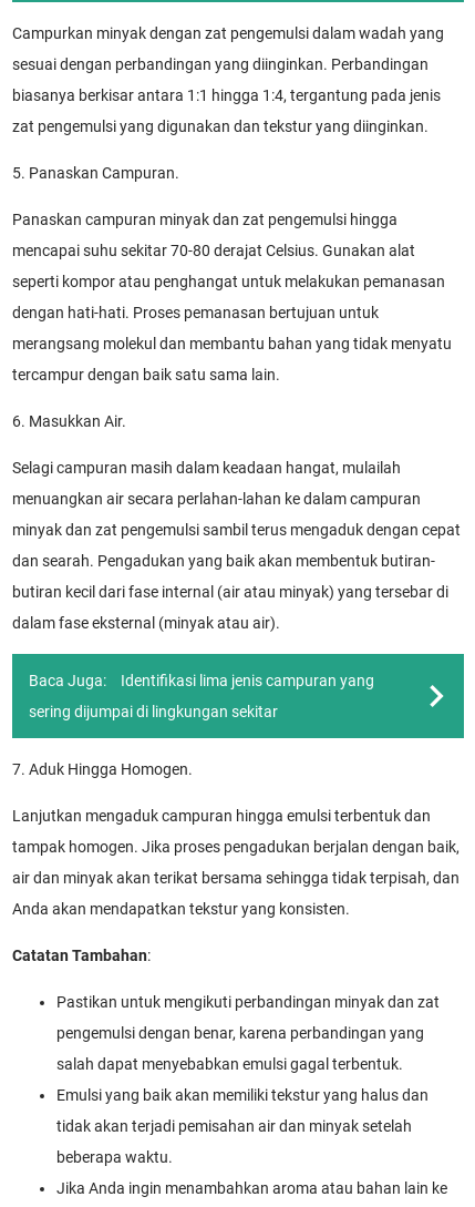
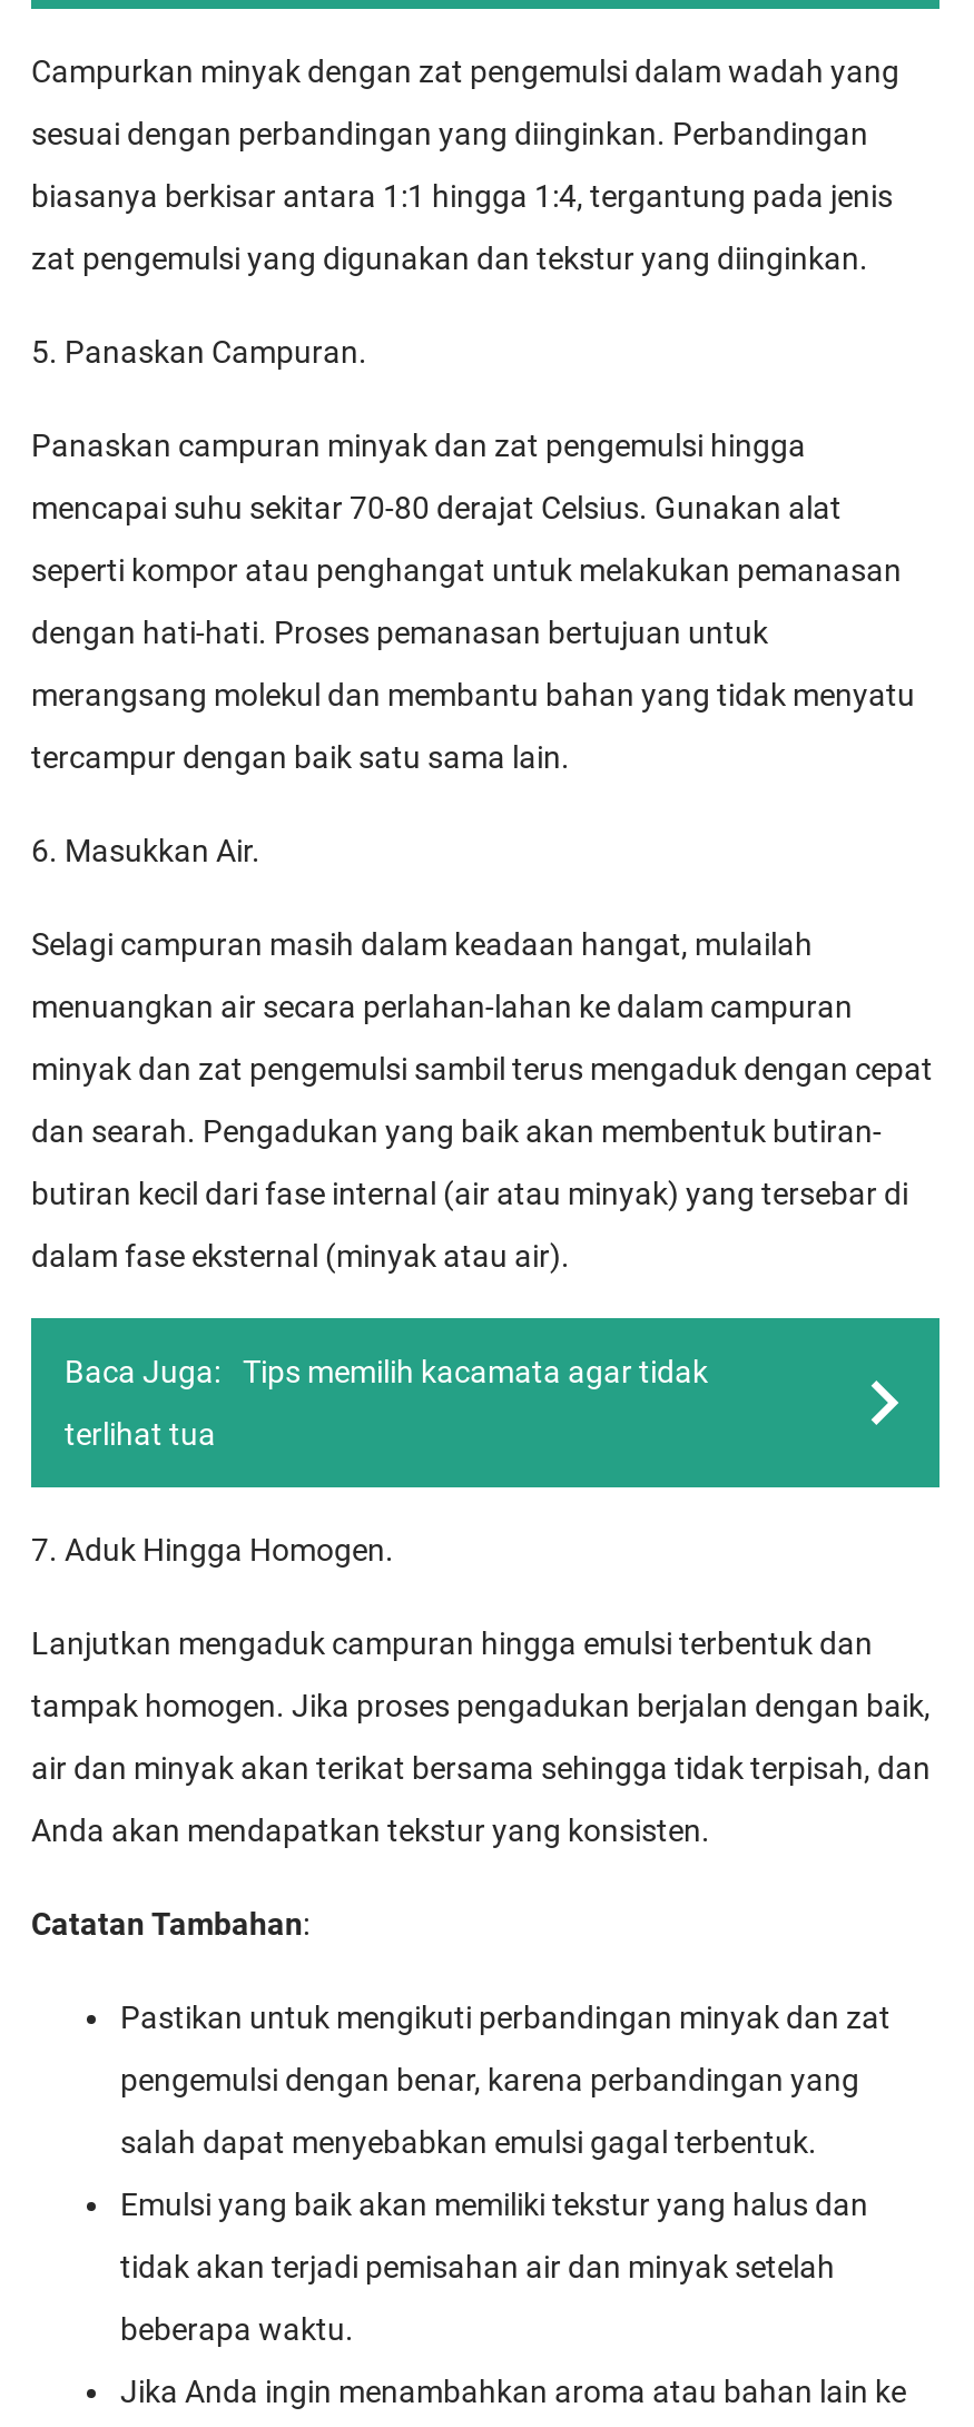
[117,672,374,689] Identifikasi lima jenis campuran yang -> [243,1354,708,1389] Tips memilih kacamata agar tidak
[29,703,278,720] sering dijumpai di lingkungan sekitar -> [65,1416,216,1452] terlihat tua

